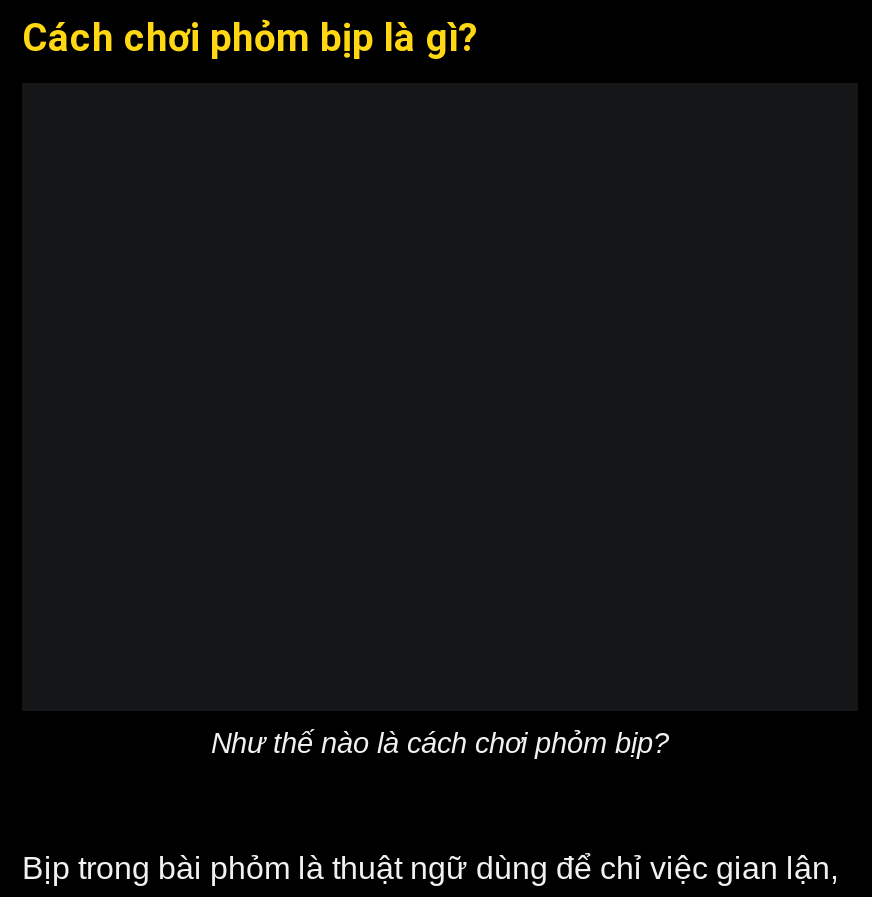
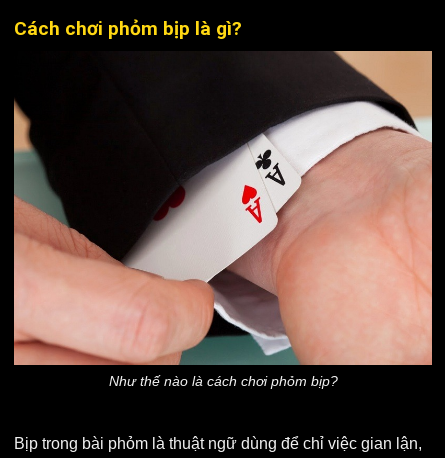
none -> [13,50,433,366] [image]

